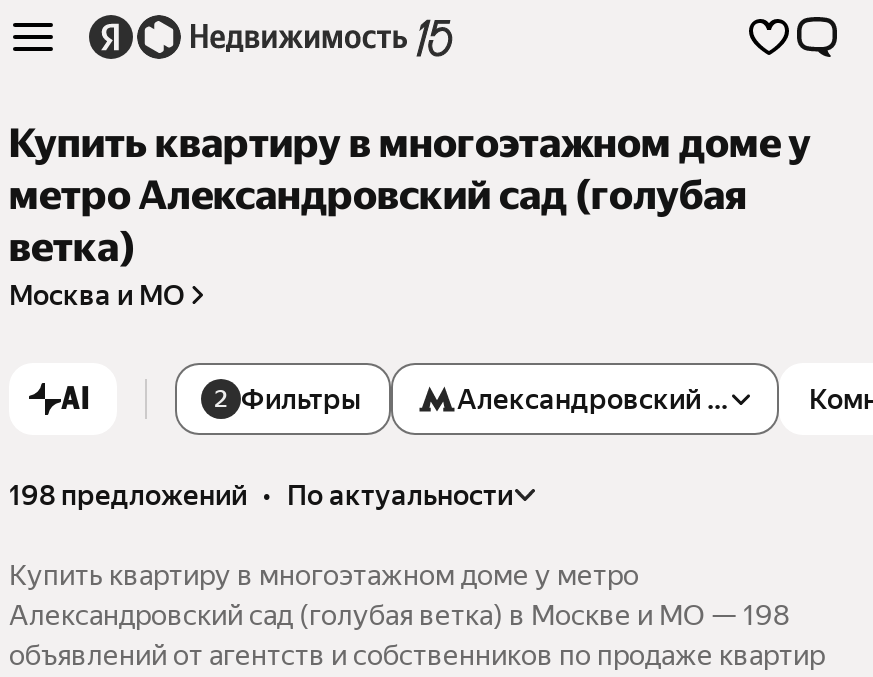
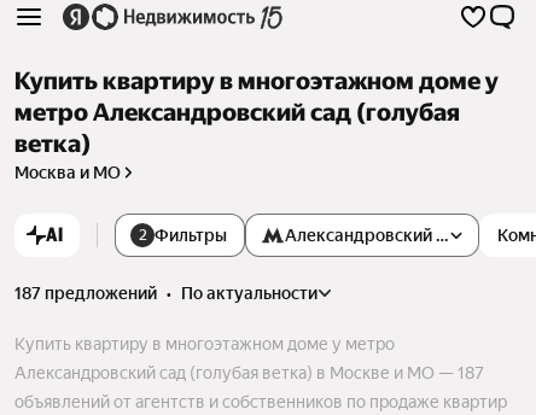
[9,479,513,511] 198 предложений • по актуальности -> [14,284,317,303] 187 предложений • по актуальности
[9,599,789,631] Александровский сад (голубая ветка) в Москве и МО — 198 -> [14,363,484,383] Александровский сад (голубая ветка) в Москве и МО — 187

